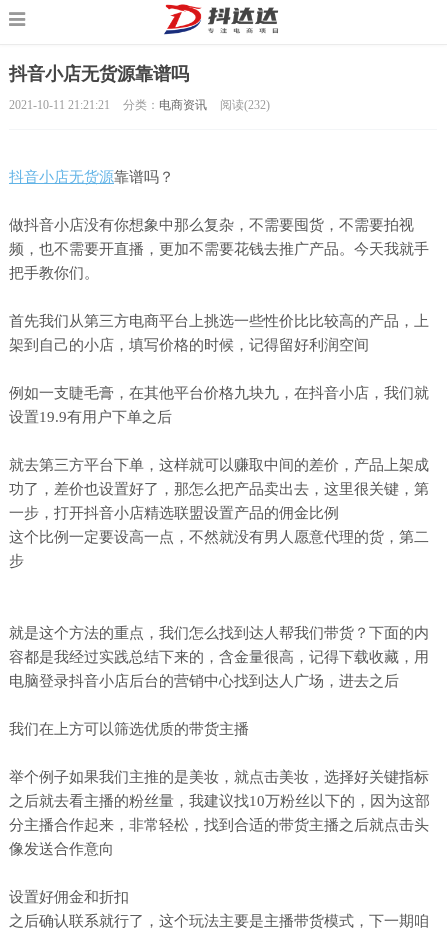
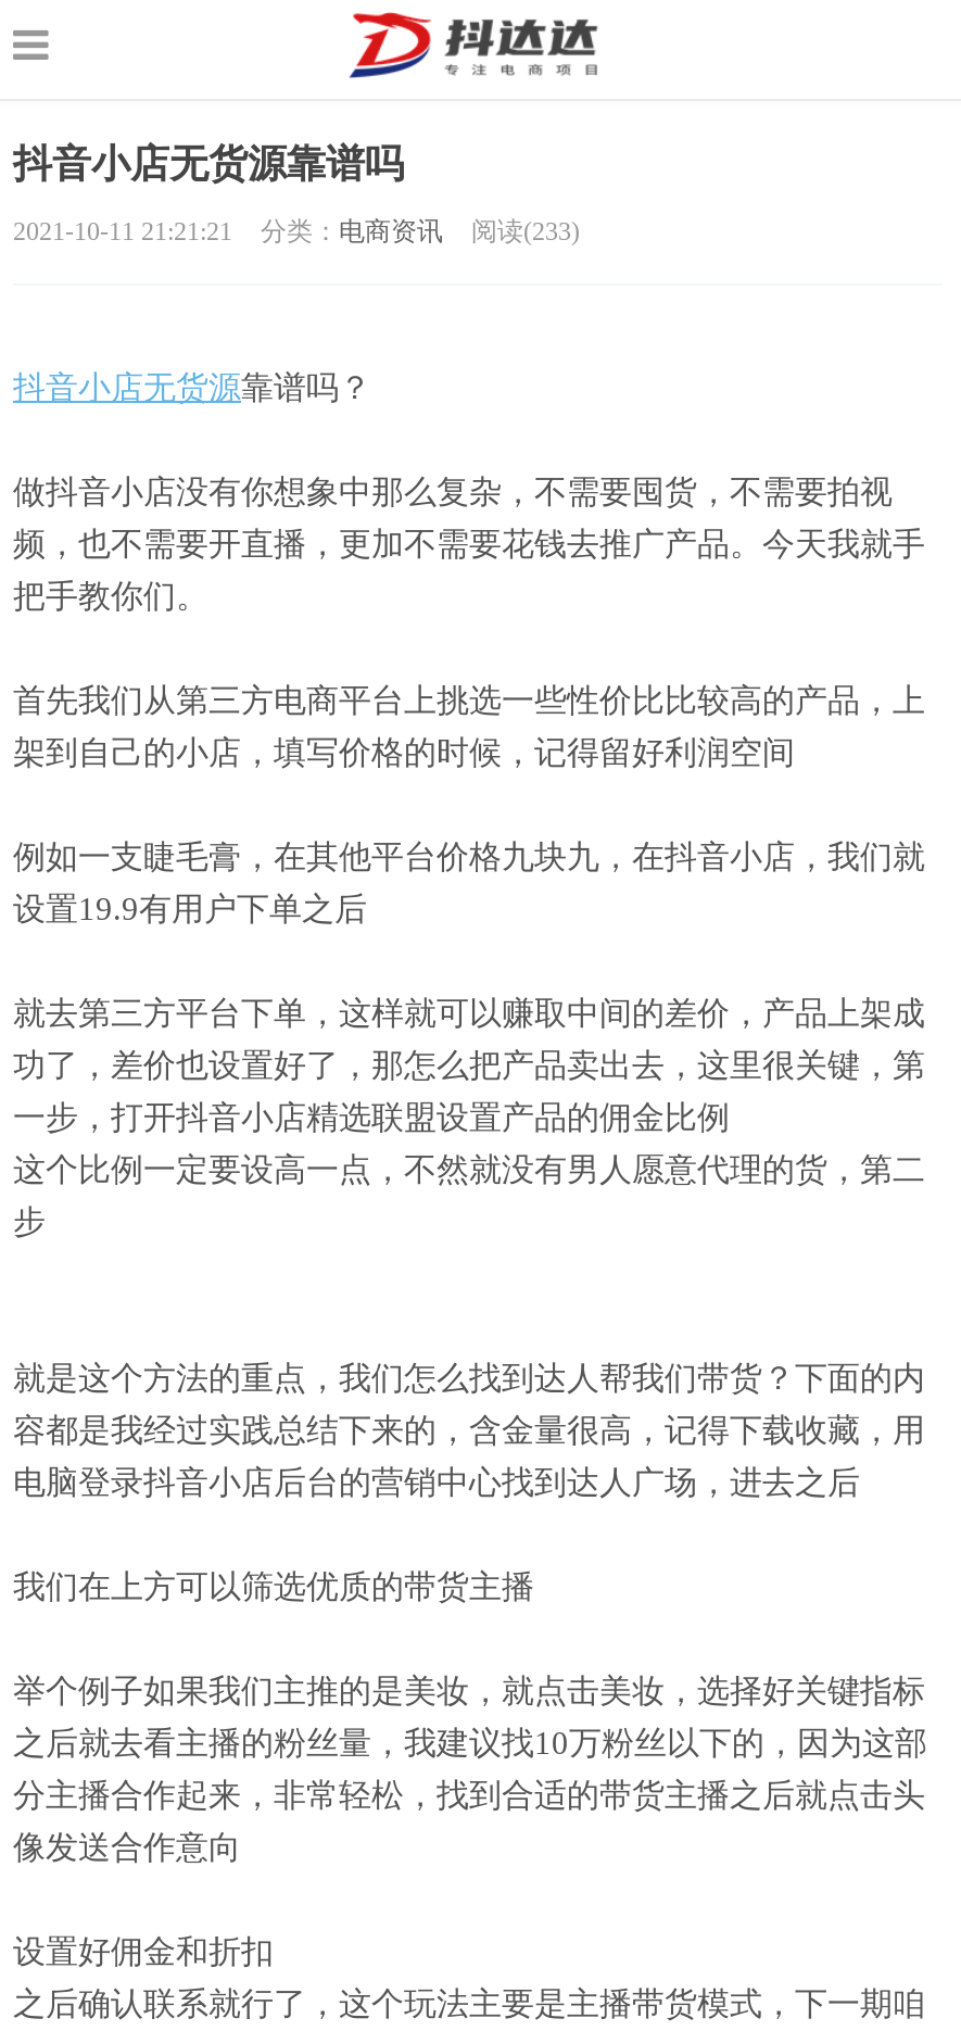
[9,98,270,112] 2021-10-11 21:21:21 分类：电商资讯 阅读(232) -> [13,216,580,247] 2021-10-11 21:21:21 分类：电商资讯 阅读(233)

